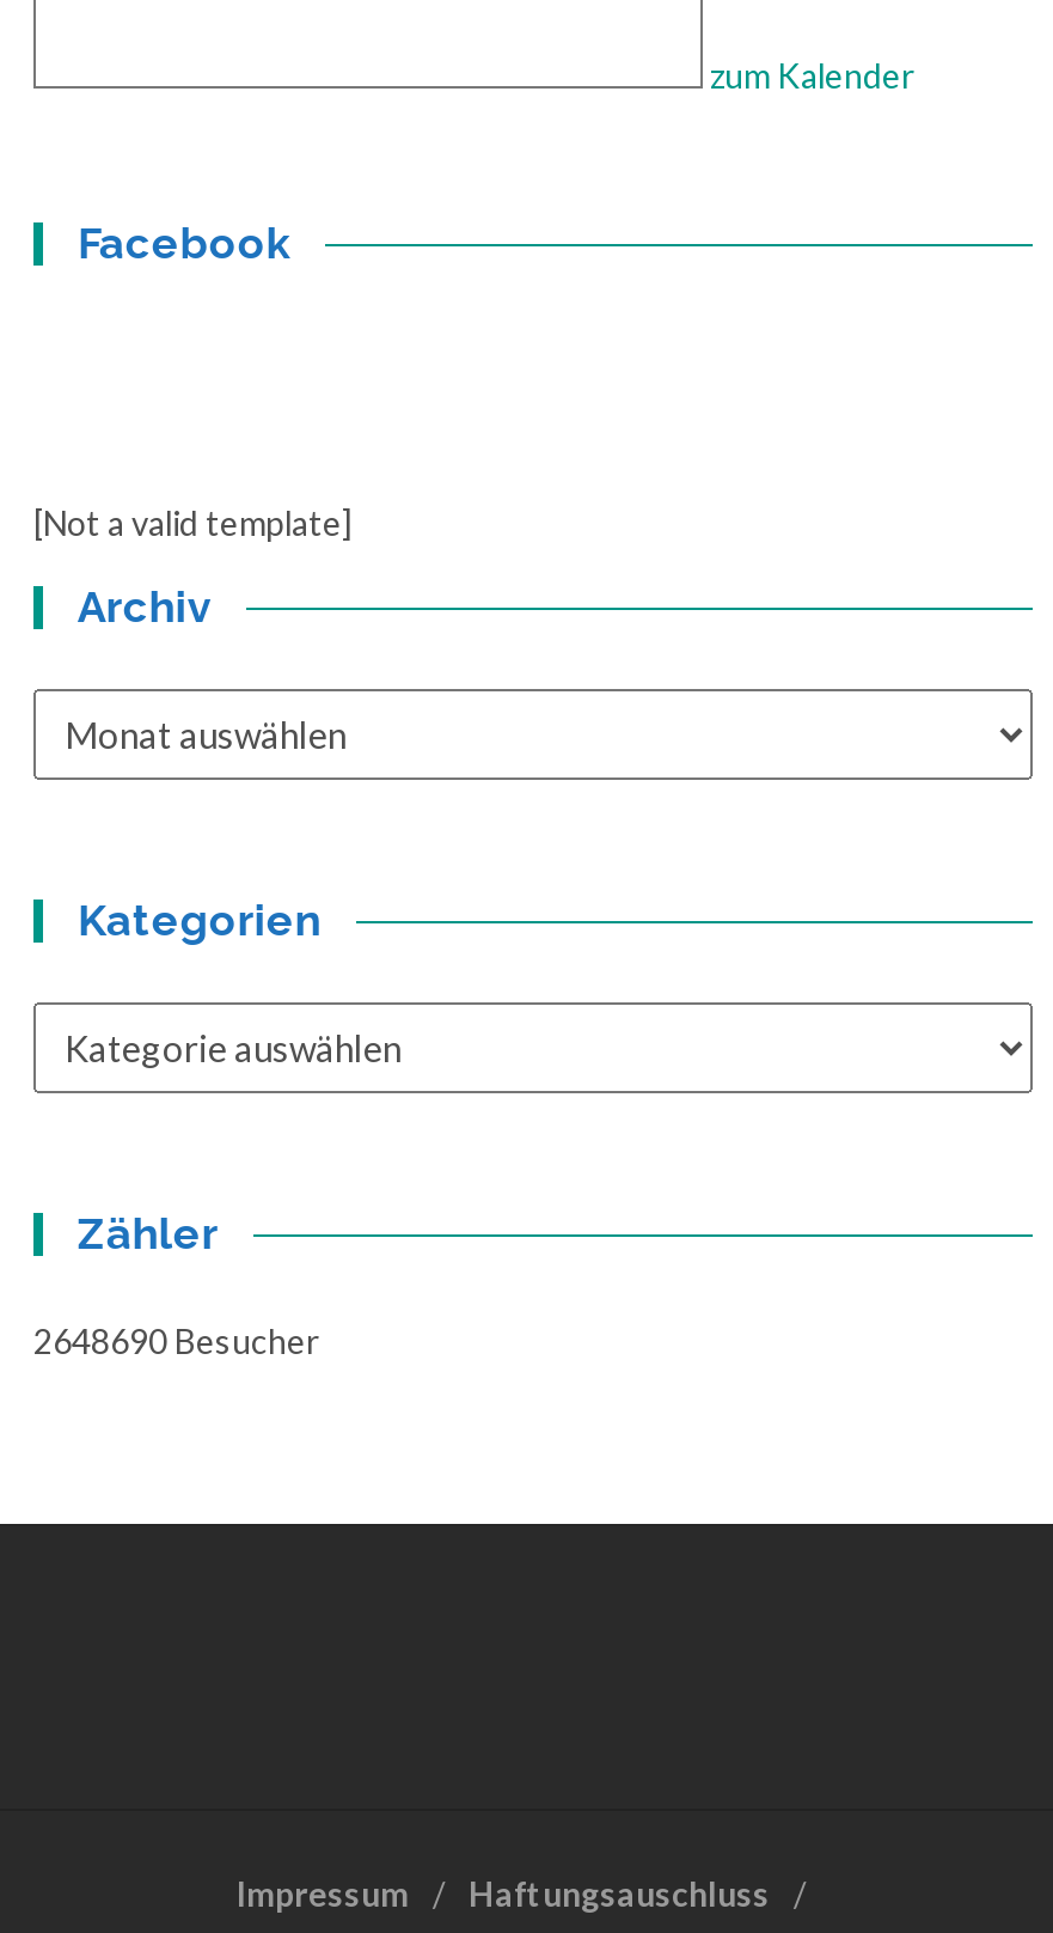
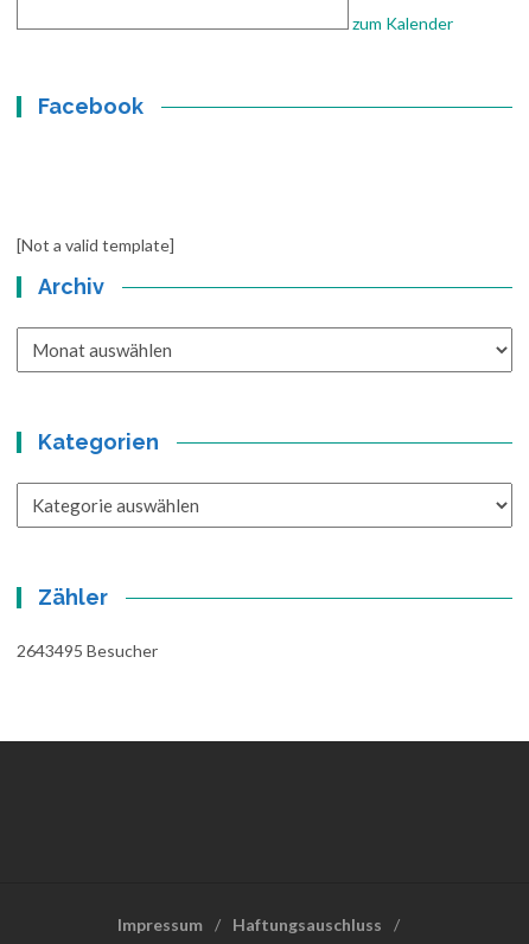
[33,1321,318,1361] 2648690 Besucher -> [17,640,158,661] 2643495 Besucher

